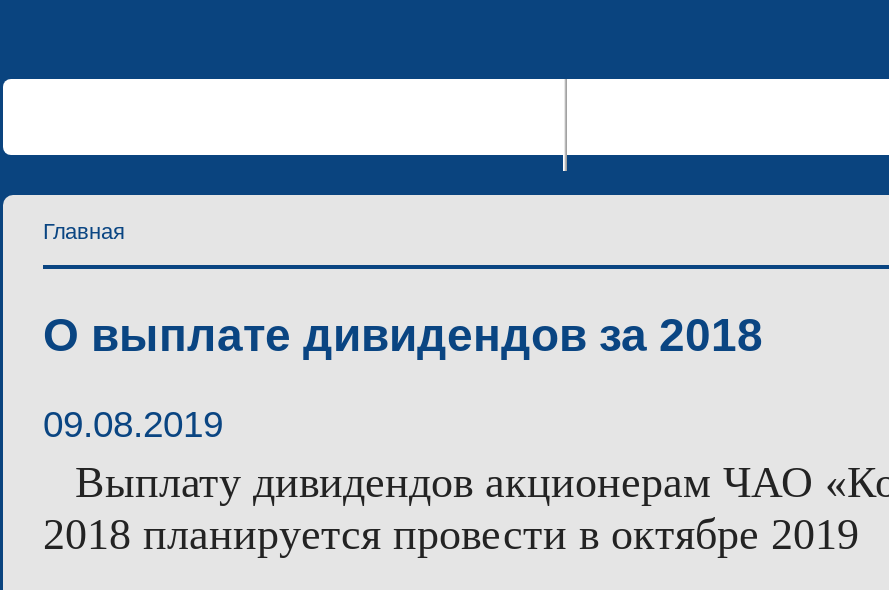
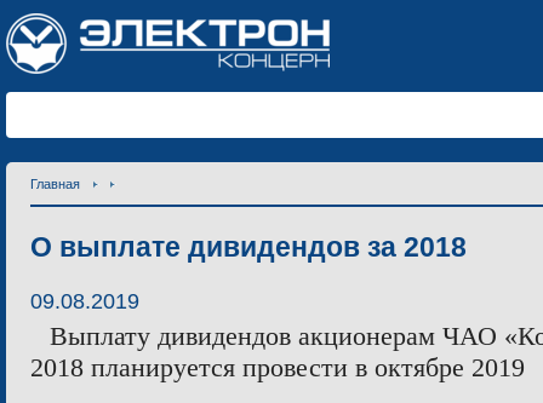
none -> [5,12,68,75] [image]
none -> [79,18,331,71] [image]

